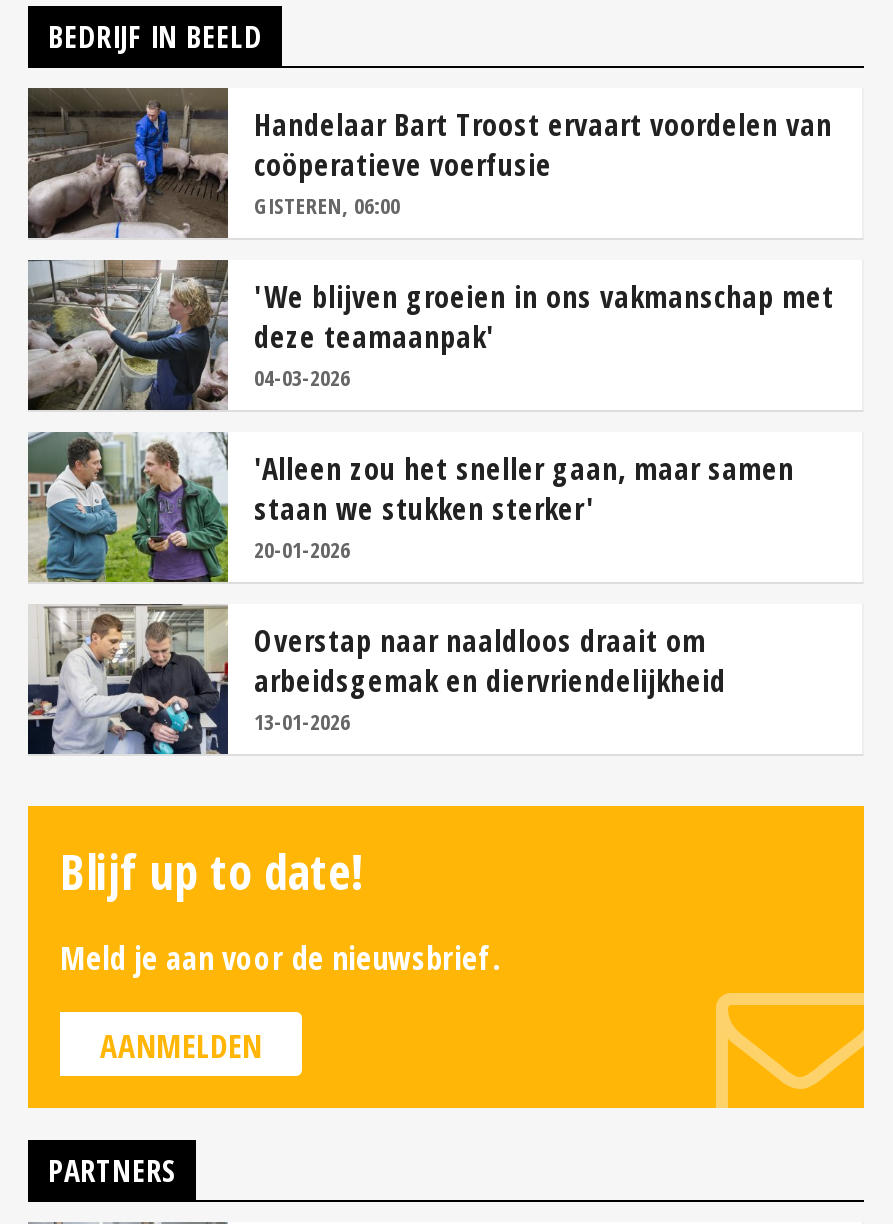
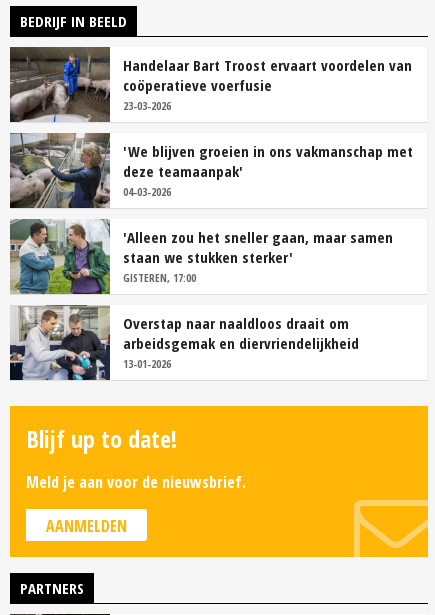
[254,190,400,220] GISTEREN, 06:00 -> [123,98,171,113] 23-03-2026
[254,534,350,564] 20-01-2026 -> [123,270,196,285] GISTEREN, 17:00

